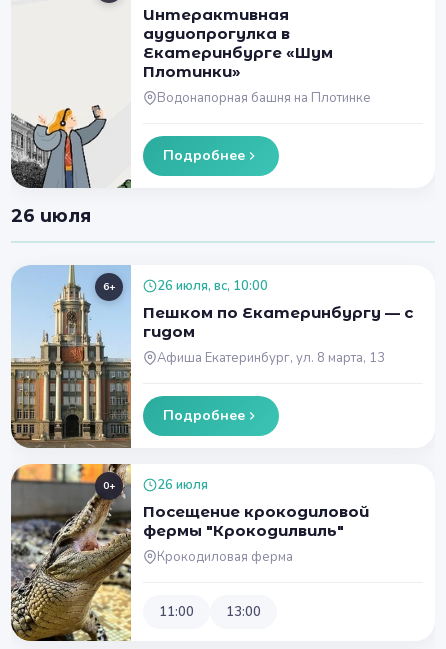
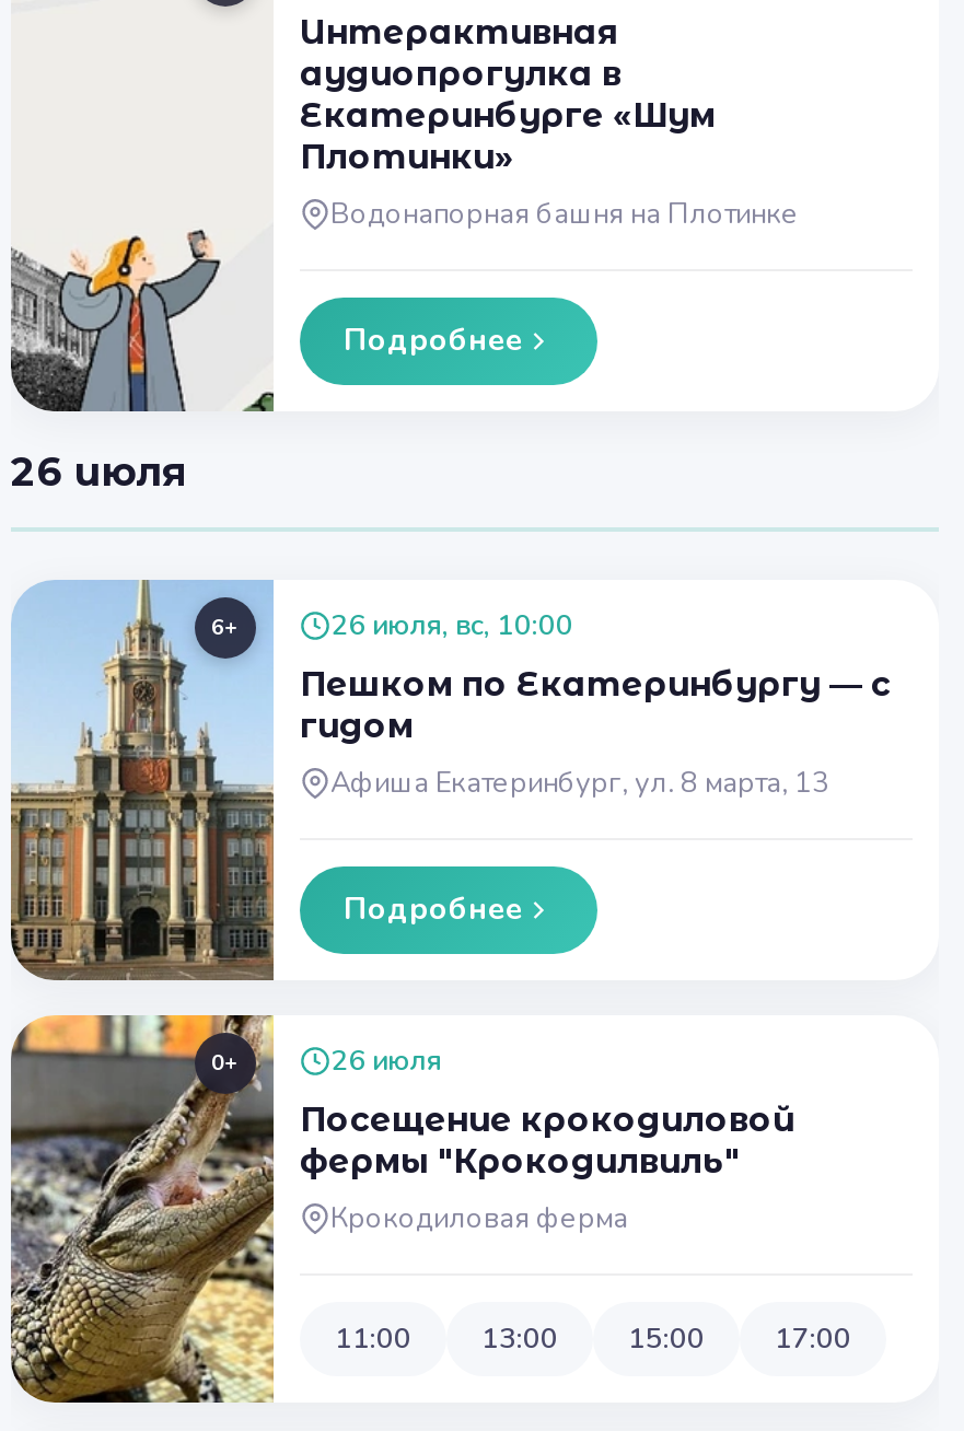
none -> [628,1319,851,1359] 15:00 | 17:00

